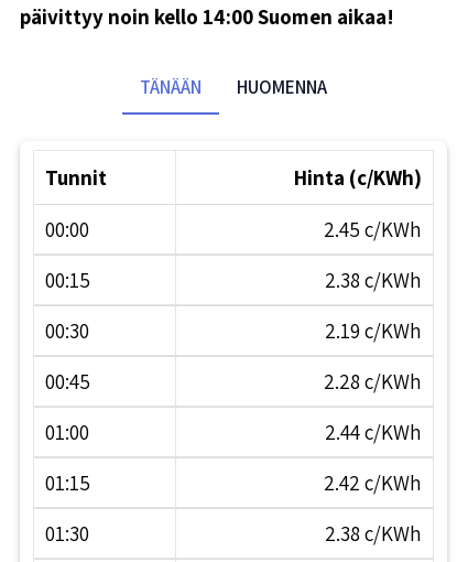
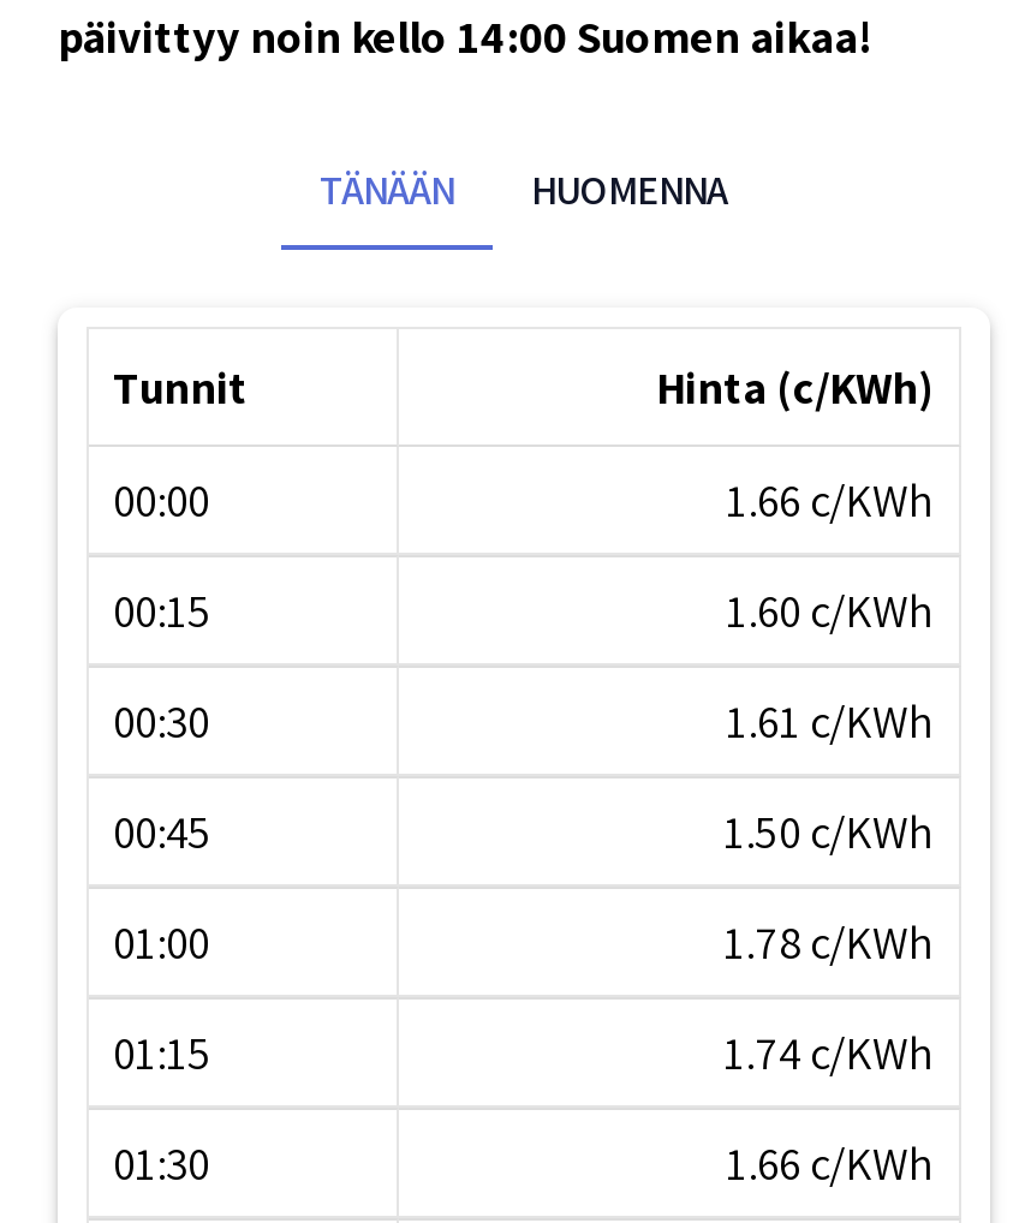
[324,216,422,242] 2.45 c/KWh -> [726,471,935,529] 1.66 c/KWh
[325,267,422,293] 2.38 c/KWh -> [726,581,935,639] 1.60 c/KWh
[325,317,422,344] 2.19 c/KWh -> [726,692,935,750] 1.61 c/KWh
[324,368,422,395] 2.28 c/KWh -> [723,803,935,860] 1.50 c/KWh
[325,419,422,445] 2.44 c/KWh -> [723,913,935,971] 1.78 c/KWh
[324,469,422,496] 2.42 c/KWh -> [723,1024,935,1081] 1.74 c/KWh
[325,520,422,547] 2.38 c/KWh -> [726,1134,935,1192] 1.66 c/KWh

